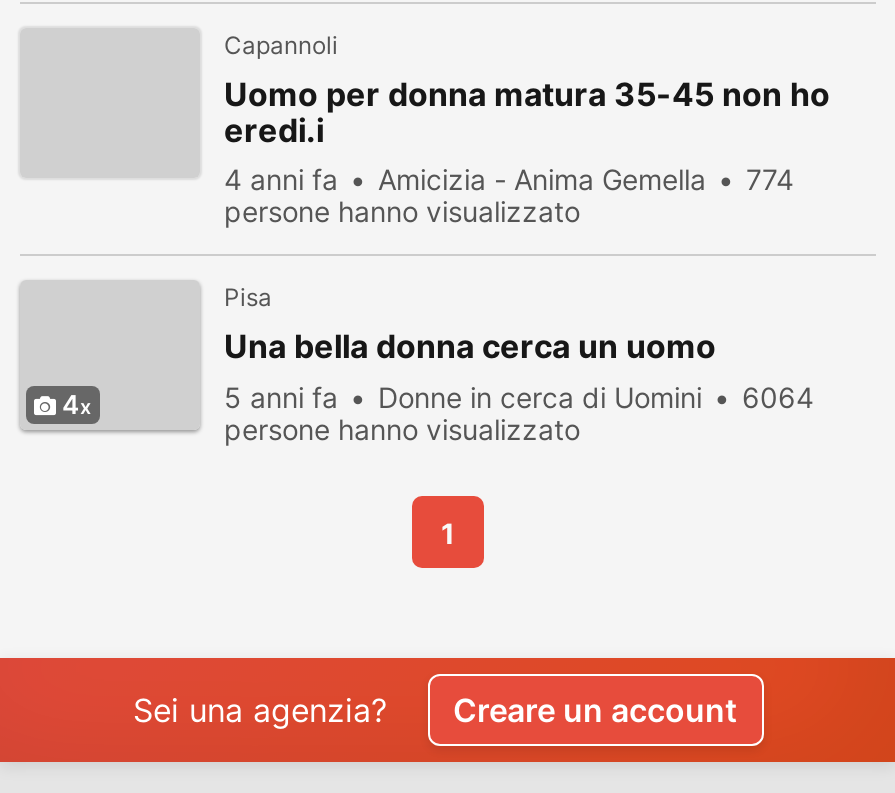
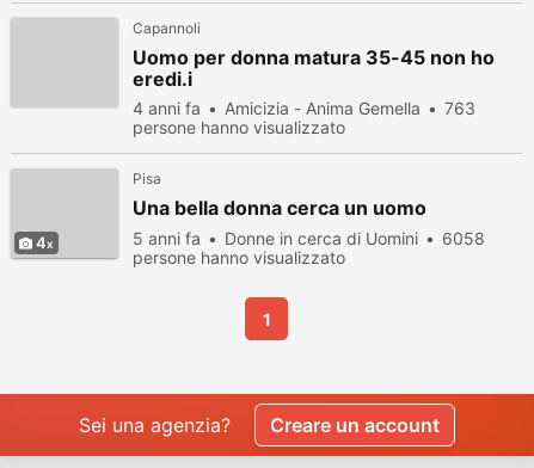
[224,162,794,196] 4 anni fa Amicizia - Anima Gemella 774 -> [133,98,475,118] 4 anni fa Amicizia - Anima Gemella 763
[224,380,814,414] 5 anni fa Donne in cerca di Uomini 6064 -> [133,228,485,248] 5 anni fa Donne in cerca di Uomini 6058

